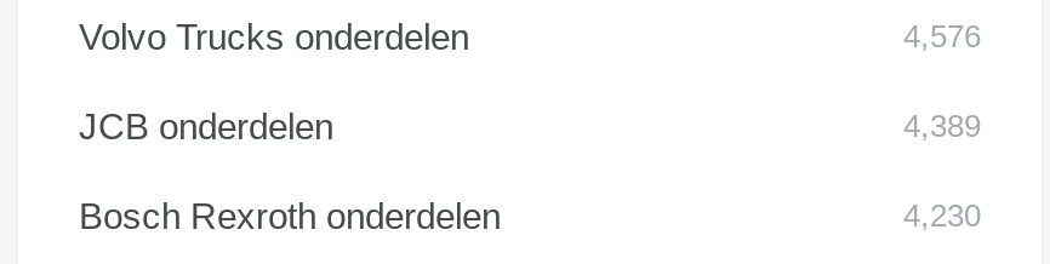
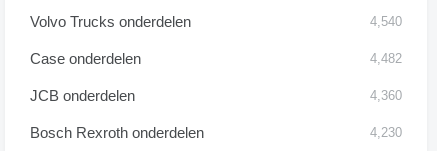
[903,18,981,54] 4,576 -> [30,14,402,67] 4,540 | Case onderdelen | 4,482
[903,108,981,144] 4,389 -> [370,88,402,103] 4,360

